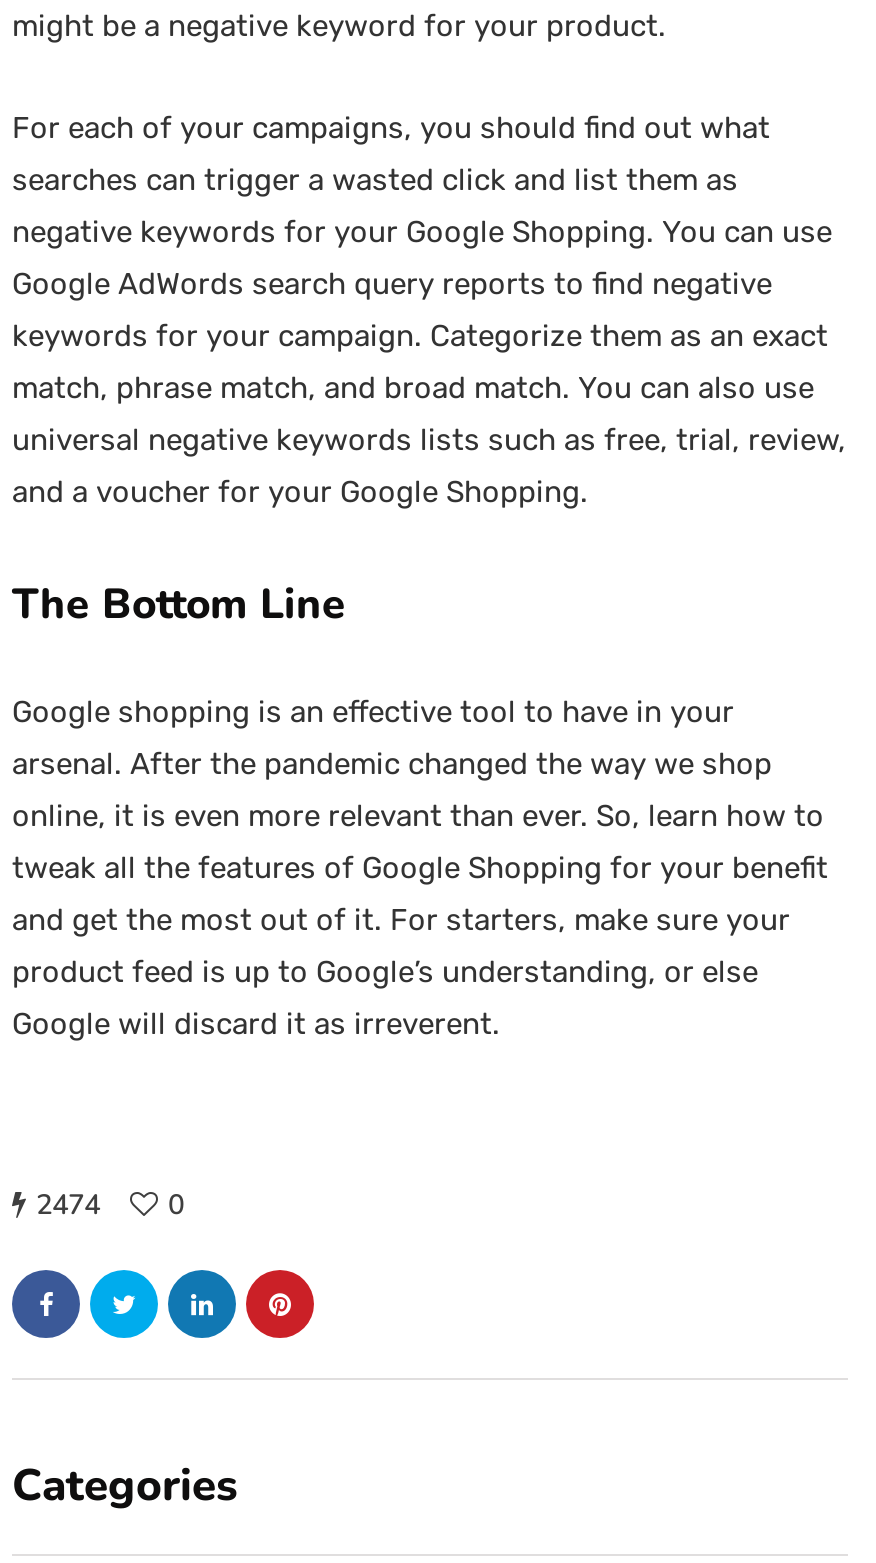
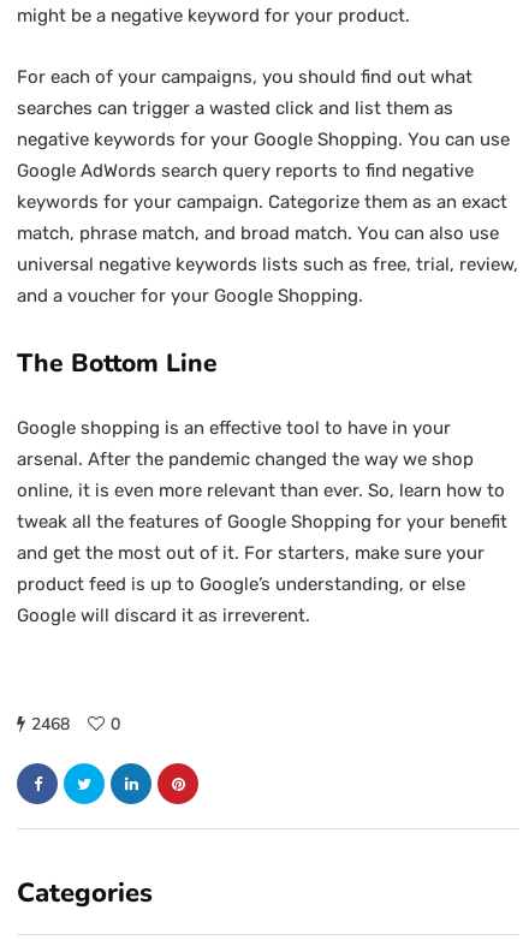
[36,1186,184,1224] 2474 0 -> [31,713,120,736] 2468 0

